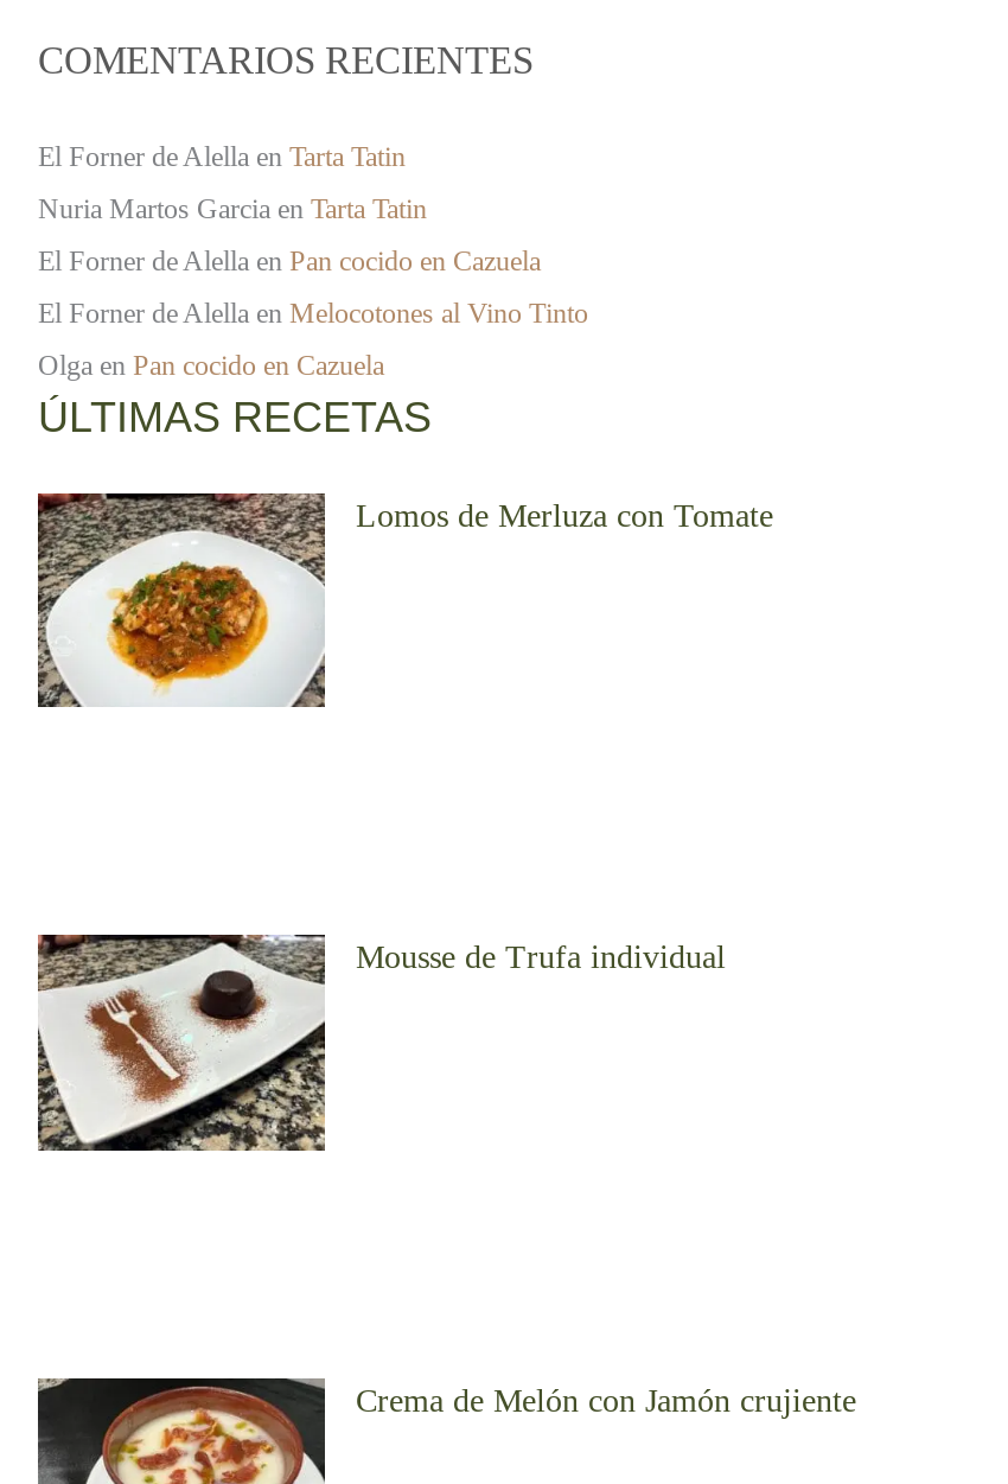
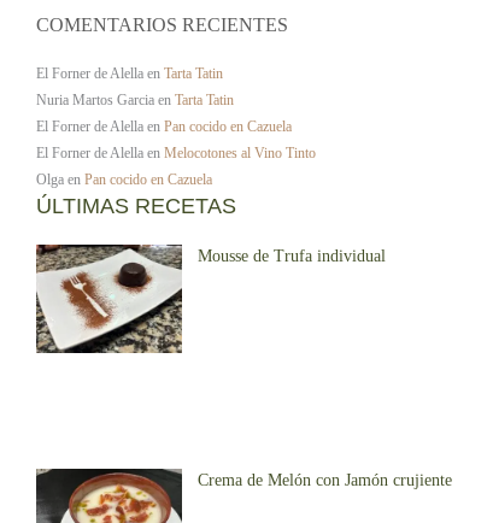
[36,491,773,707] [image] | Lomos de Merluza con Tomate -> none

